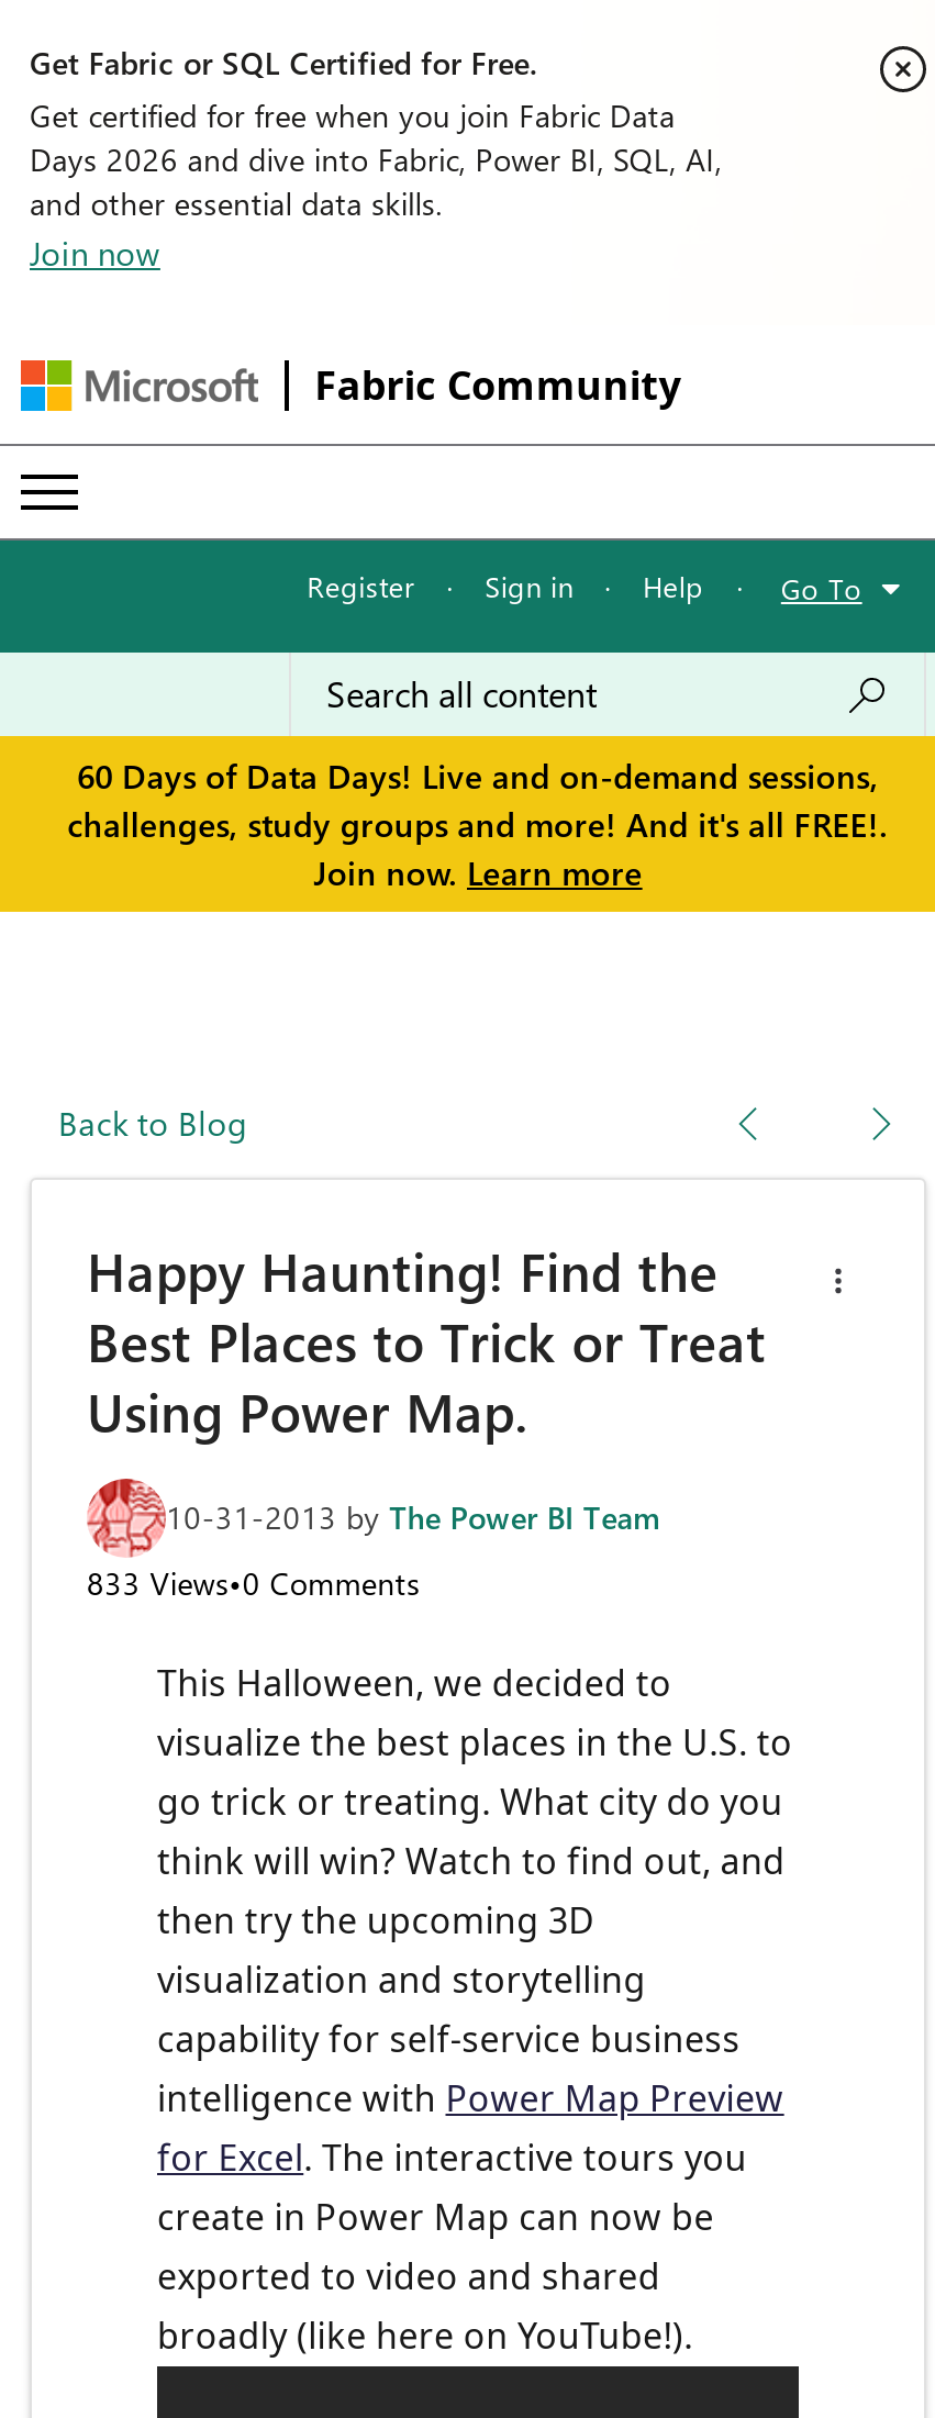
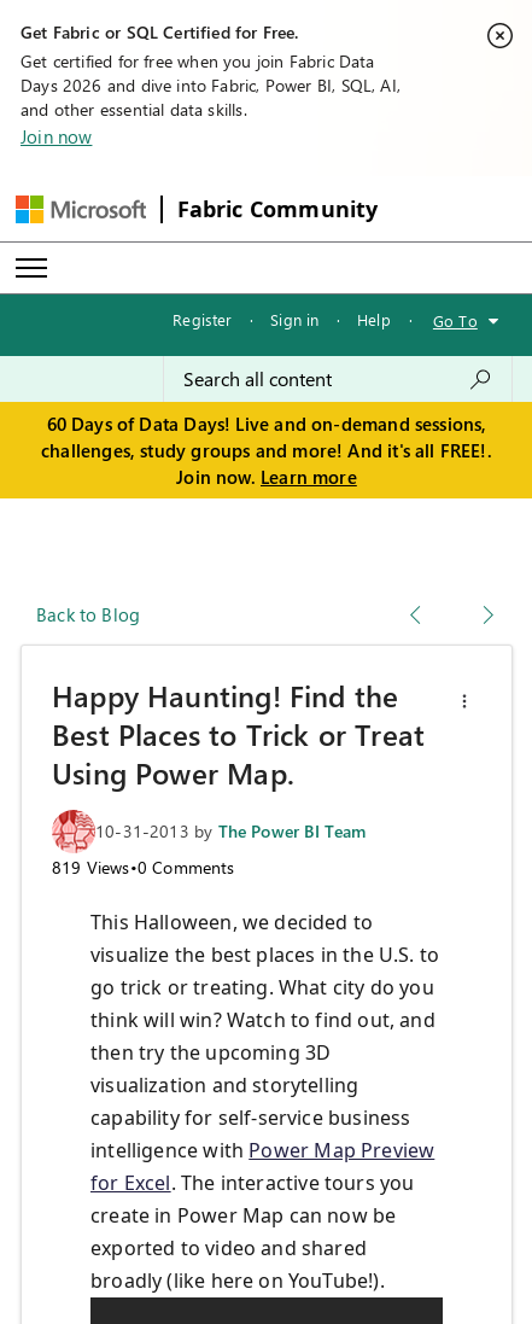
[87,1563,420,1605] 833 Views•0 Comments -> [52,856,235,879] 819 Views•0 Comments

